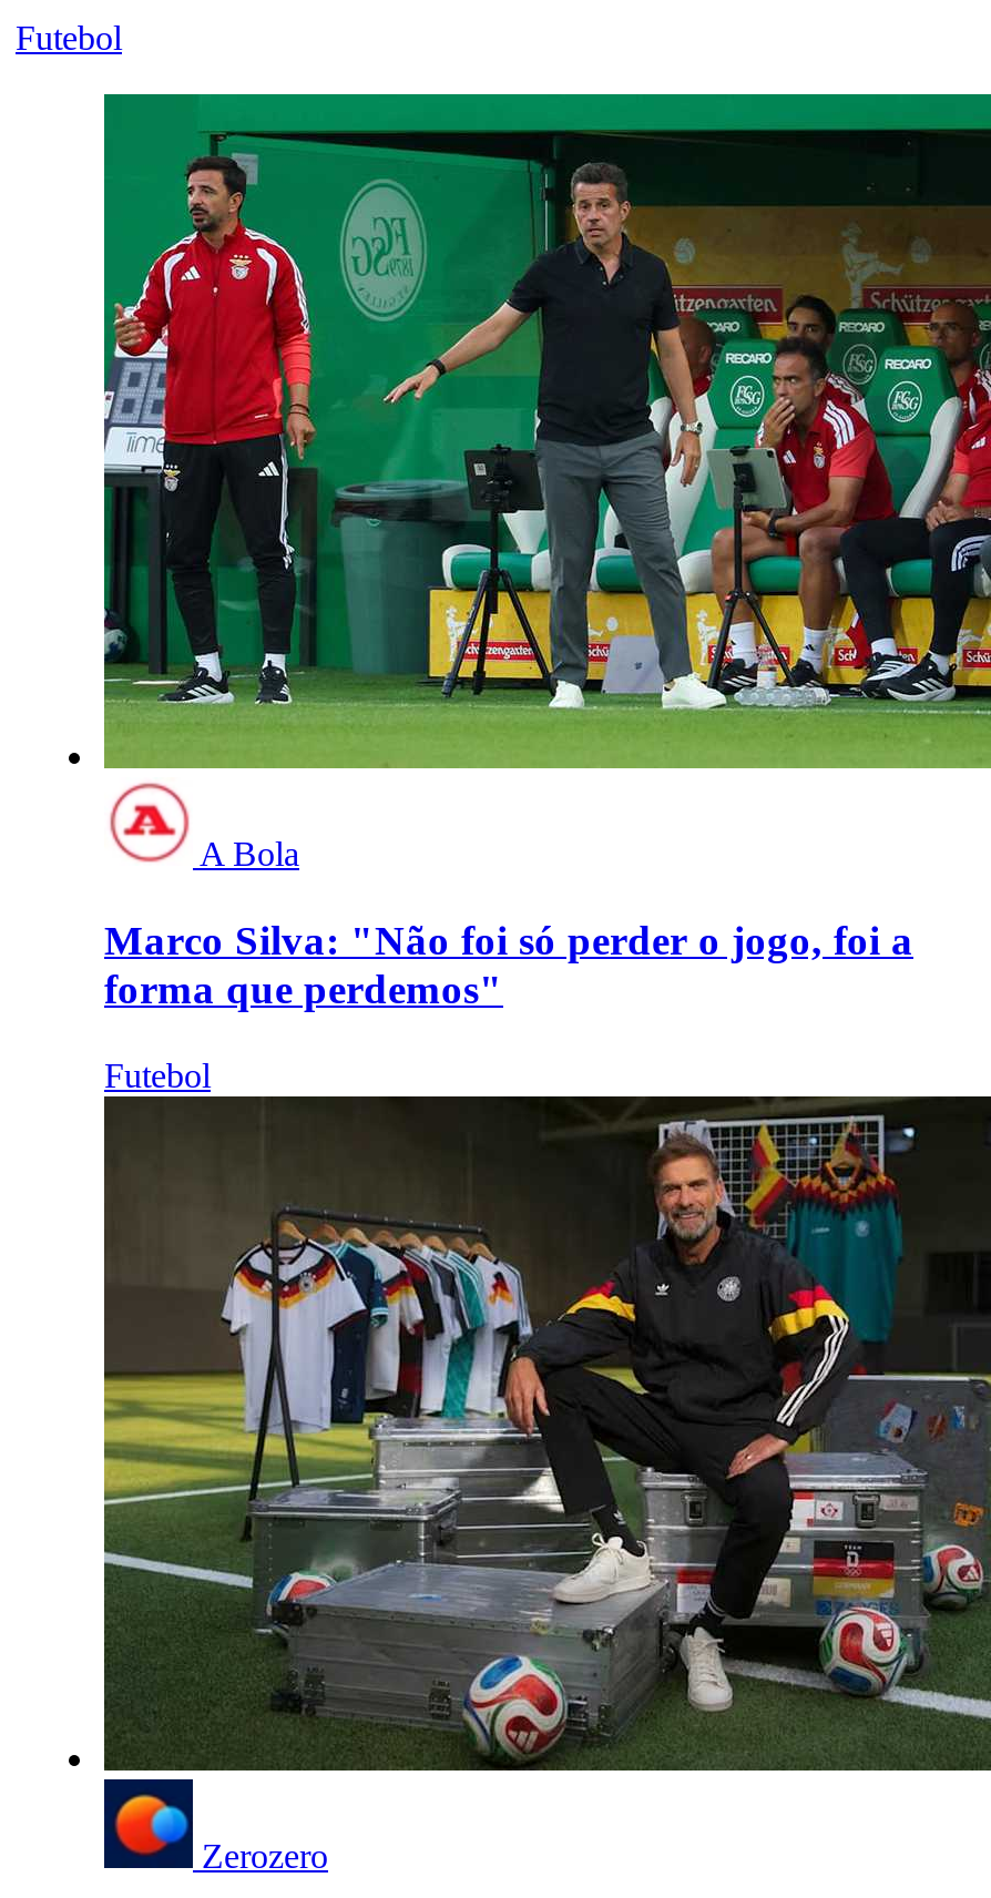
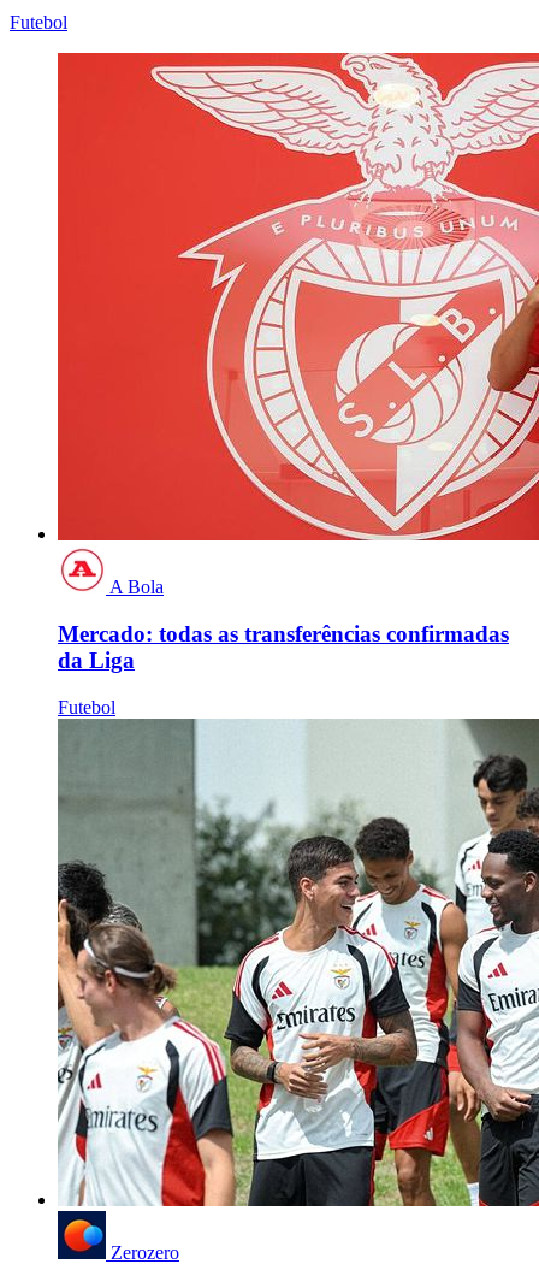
[102,92,984,771] [image] -> [57,52,535,542] [image]
[104,917,913,1012] Marco Silva: "Não foi só perder o jogo, foi a | forma que perdemos" -> [58,621,509,673] Mercado: todas as transferências confirmadas | da Liga
[102,1094,984,1773] [image] -> [57,717,535,1207] [image]

